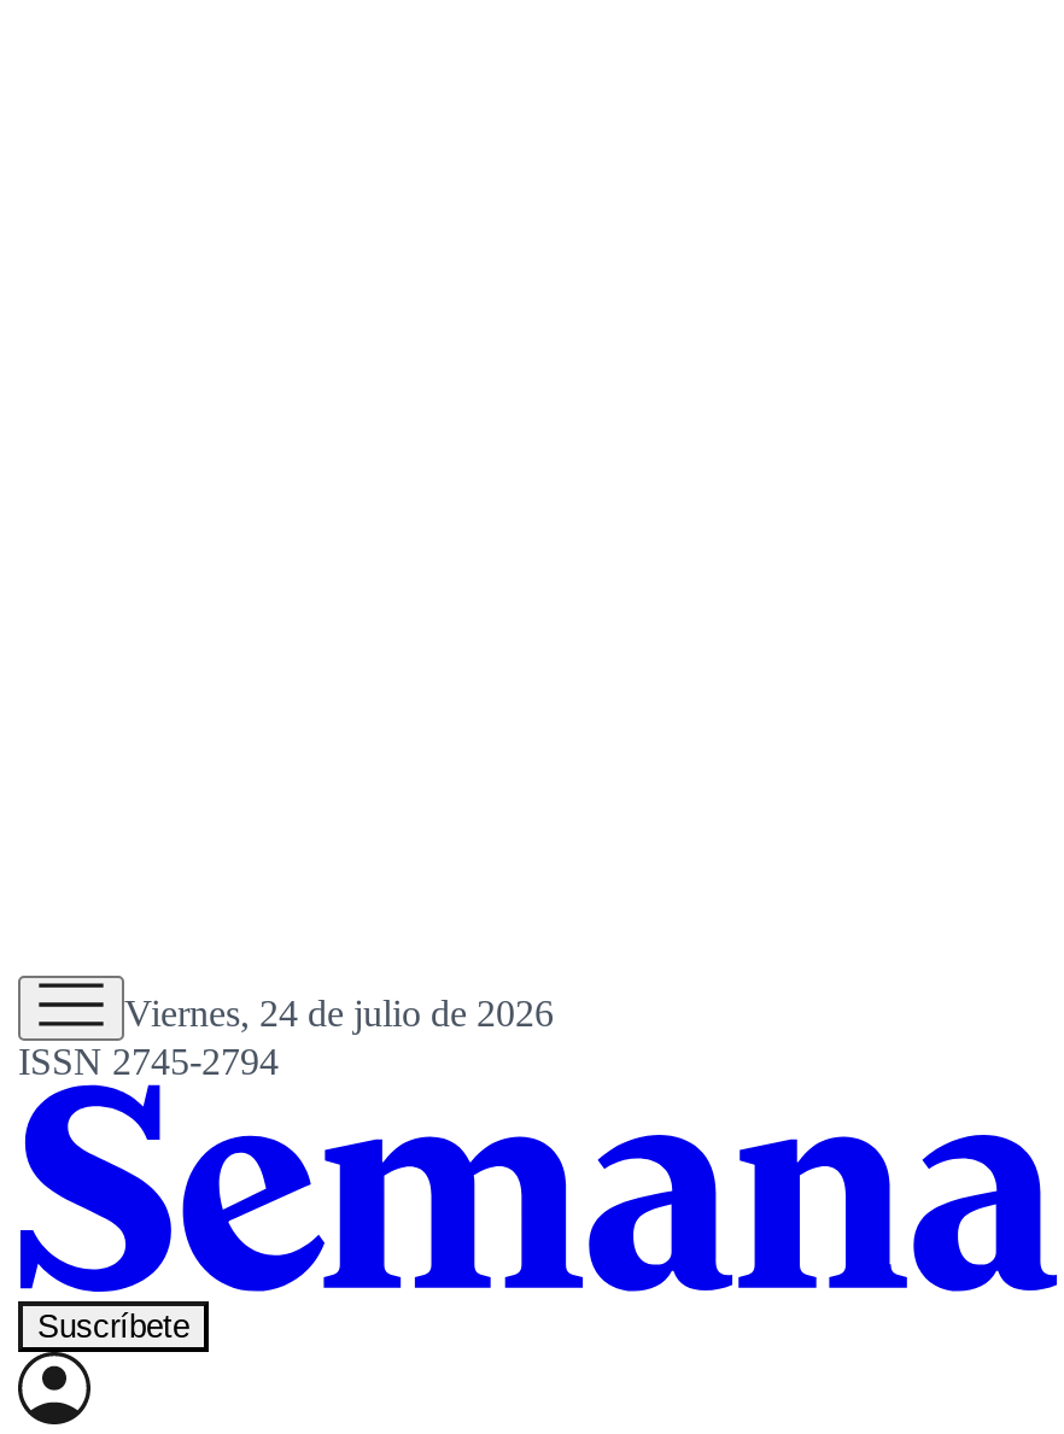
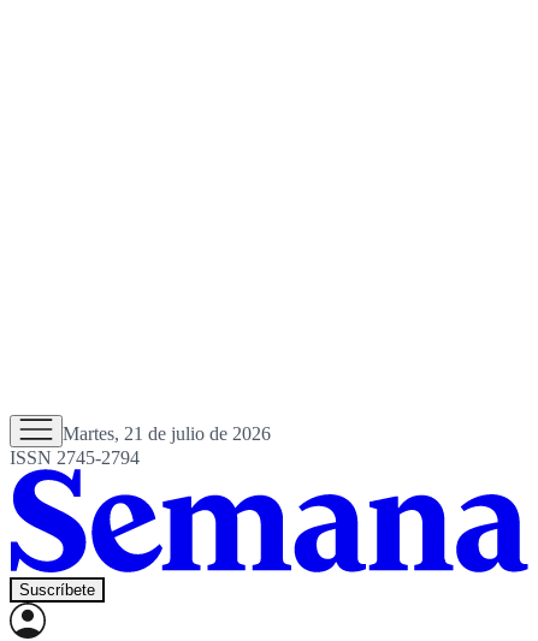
[124,993,554,1034] Viernes, 24 de julio de 2026 -> [63,423,271,444] Martes, 21 de julio de 2026

